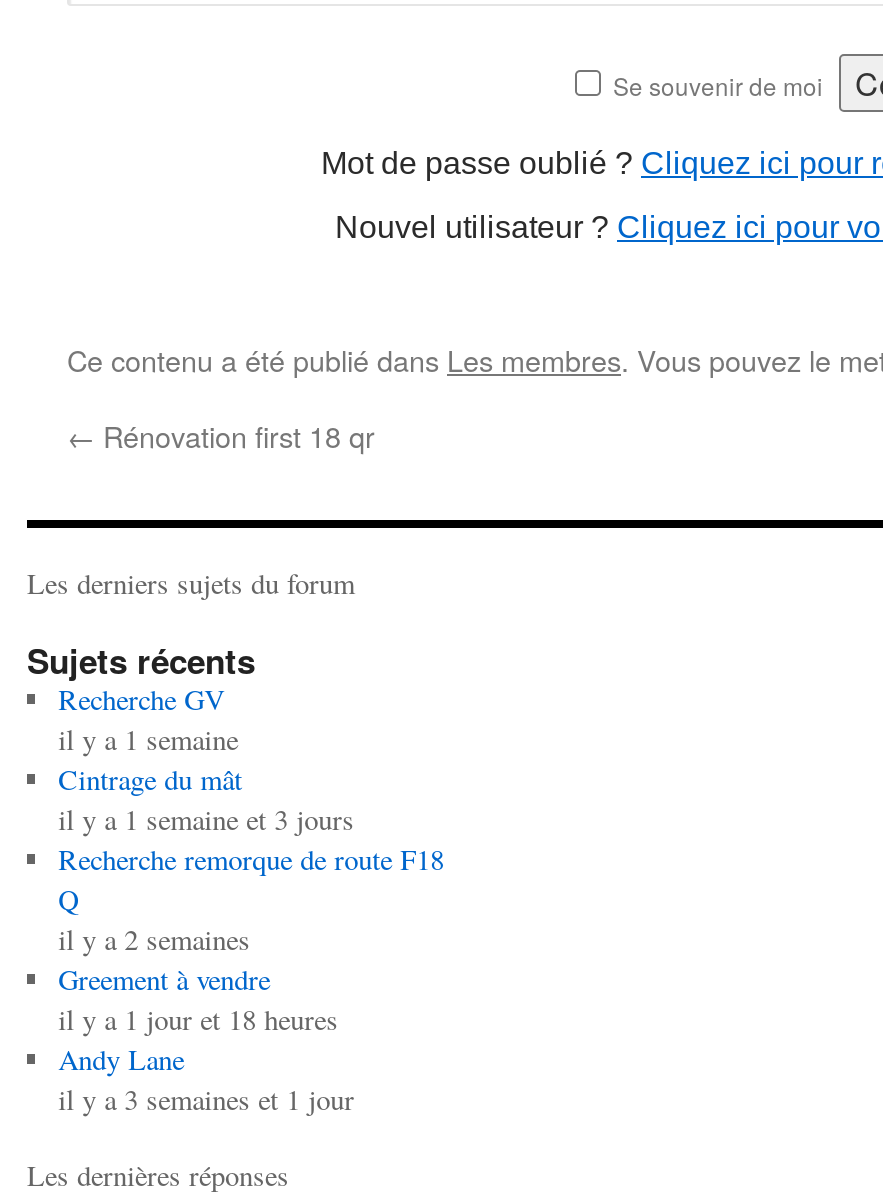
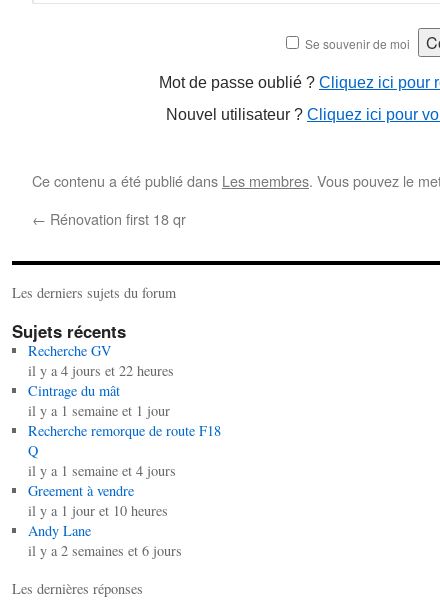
[58,720,238,758] il y a 1 semaine -> [28,361,174,380] il y a 4 jours et 22 heures
[58,800,354,838] il y a 1 semaine et 3 jours -> [28,401,170,420] il y a 1 semaine et 1 jour
[58,920,250,958] il y a 2 semaines -> [28,461,176,480] il y a 1 semaine et 4 jours
[58,1000,338,1038] il y a 1 jour et 18 heures -> [28,501,168,520] il y a 1 jour et 10 heures
[58,1080,354,1118] il y a 3 semaines et 1 jour -> [28,541,182,560] il y a 2 semaines et 6 jours

